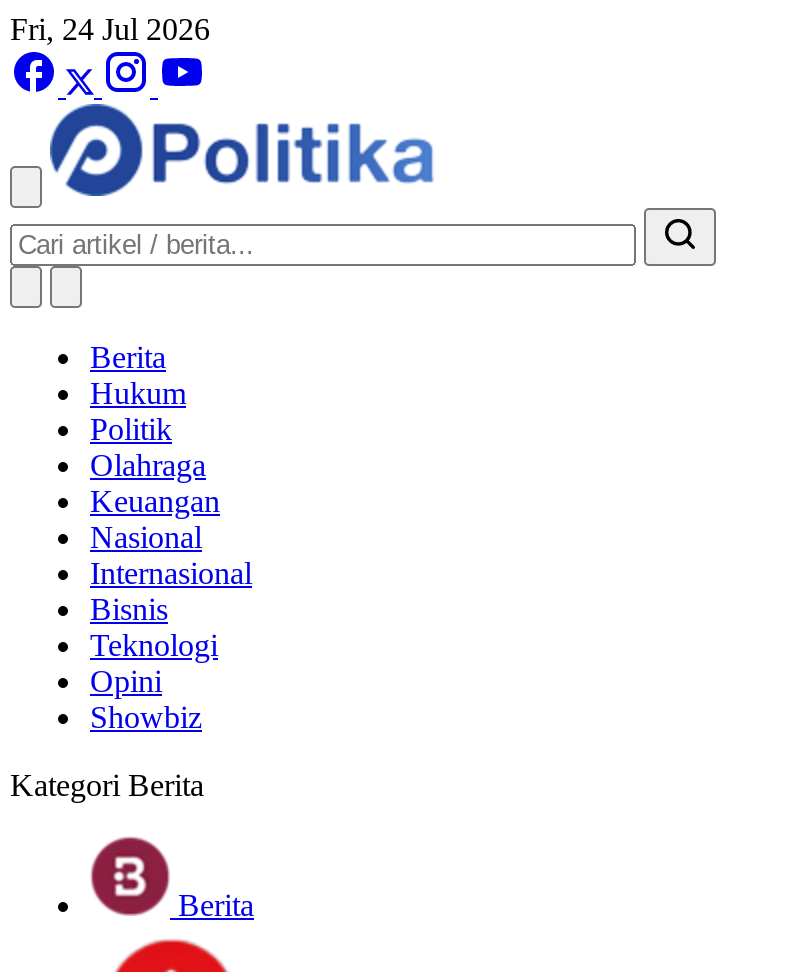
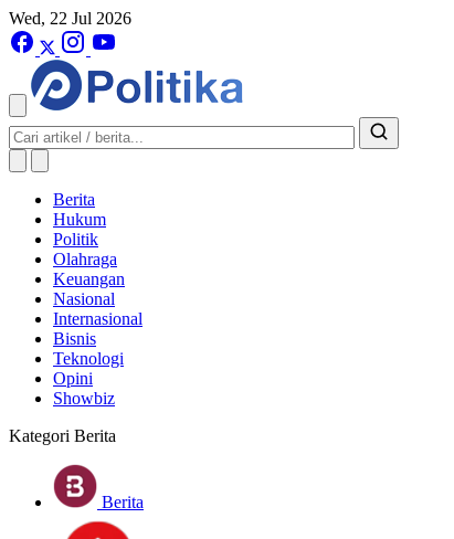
[10,12,210,46] Fri, 24 Jul 2026 -> [9,9,131,28] Wed, 22 Jul 2026

